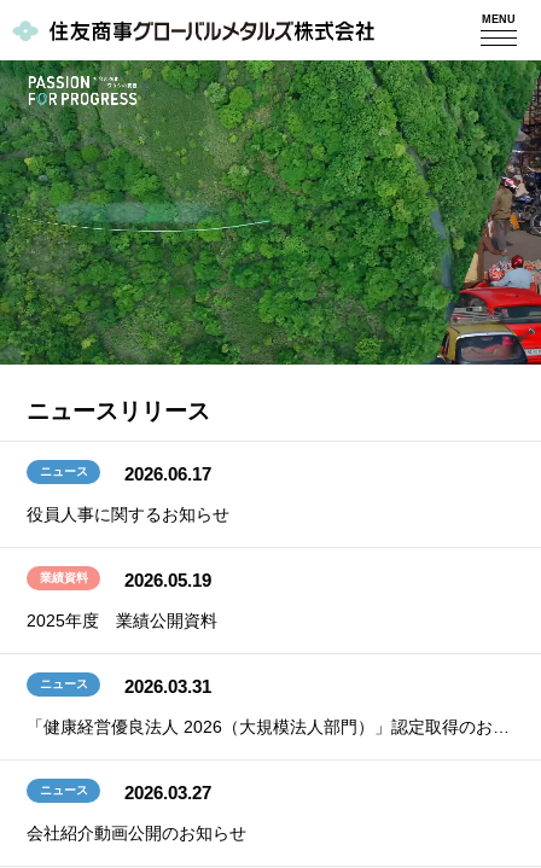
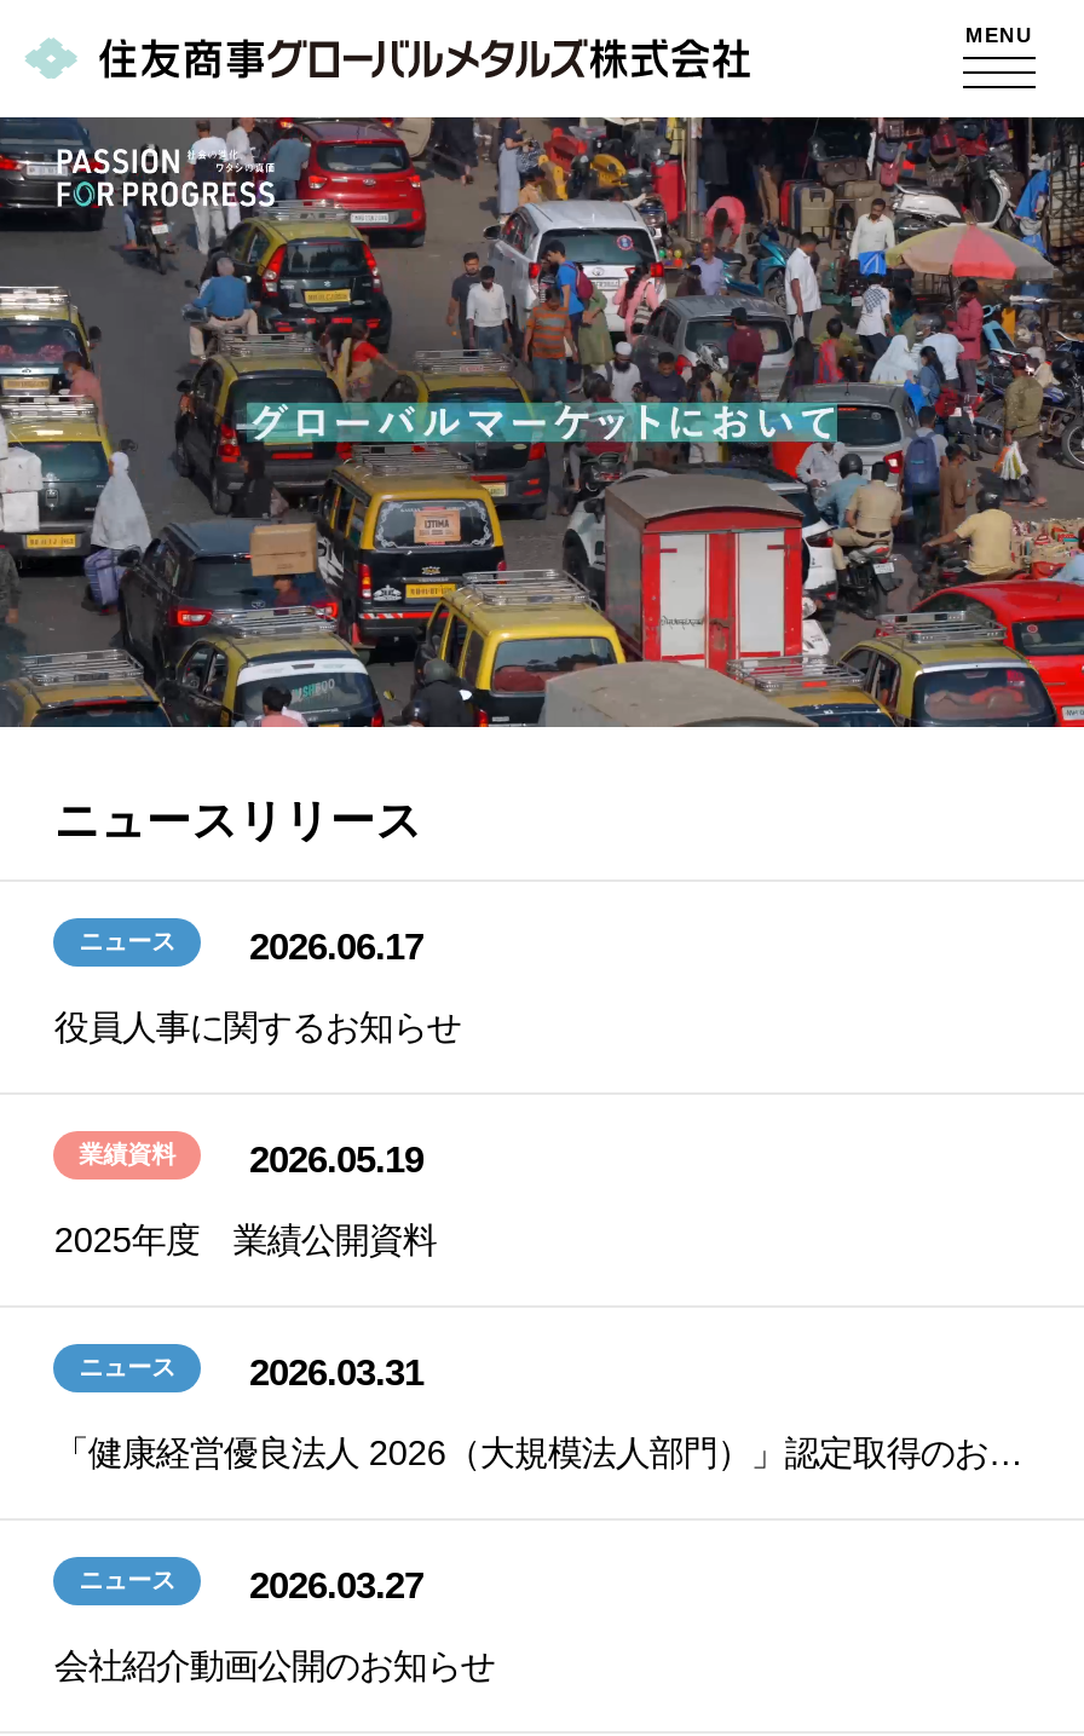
[4,59,537,366] [image] -> [7,115,1077,729] [image]

